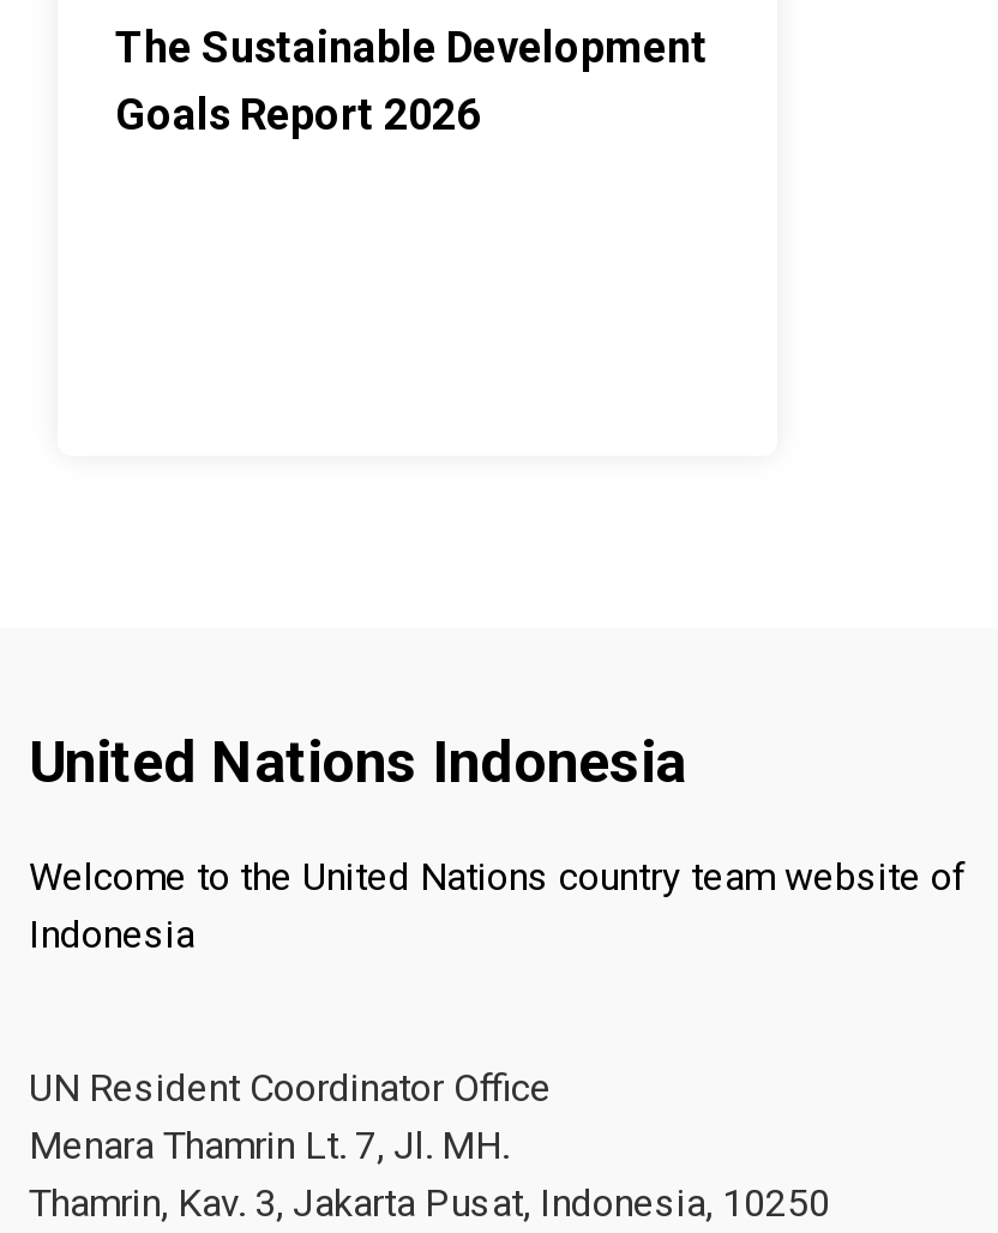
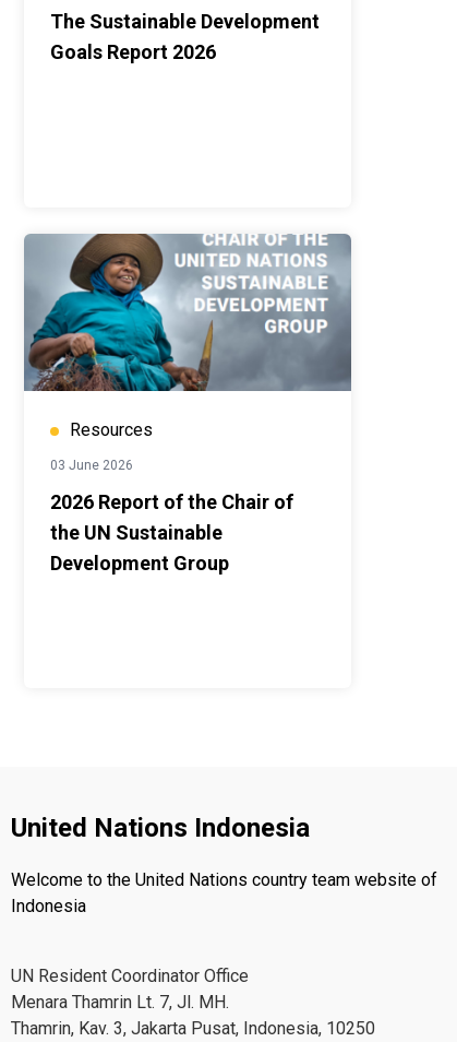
none -> [23,233,352,575] [image] | Resources | 03 June 2026 | 2026 Report of the Chair of | the UN Sustainable | Development Group

